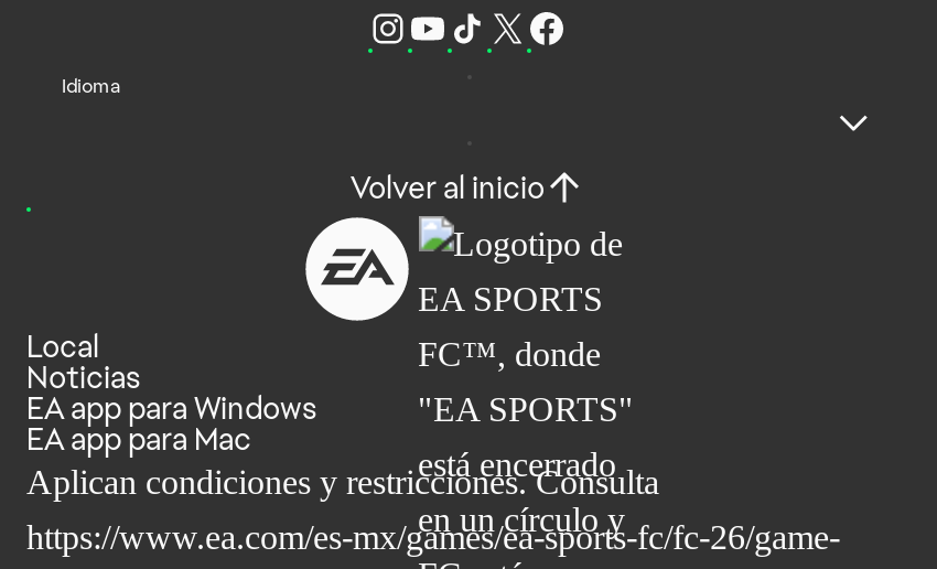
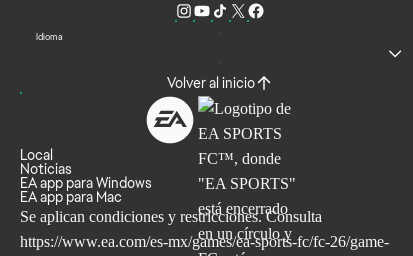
[26,463,659,500] Aplican condiciones y restricciones. Consulta -> [20,208,322,225] Se aplican condiciones y restricciones. Consulta

